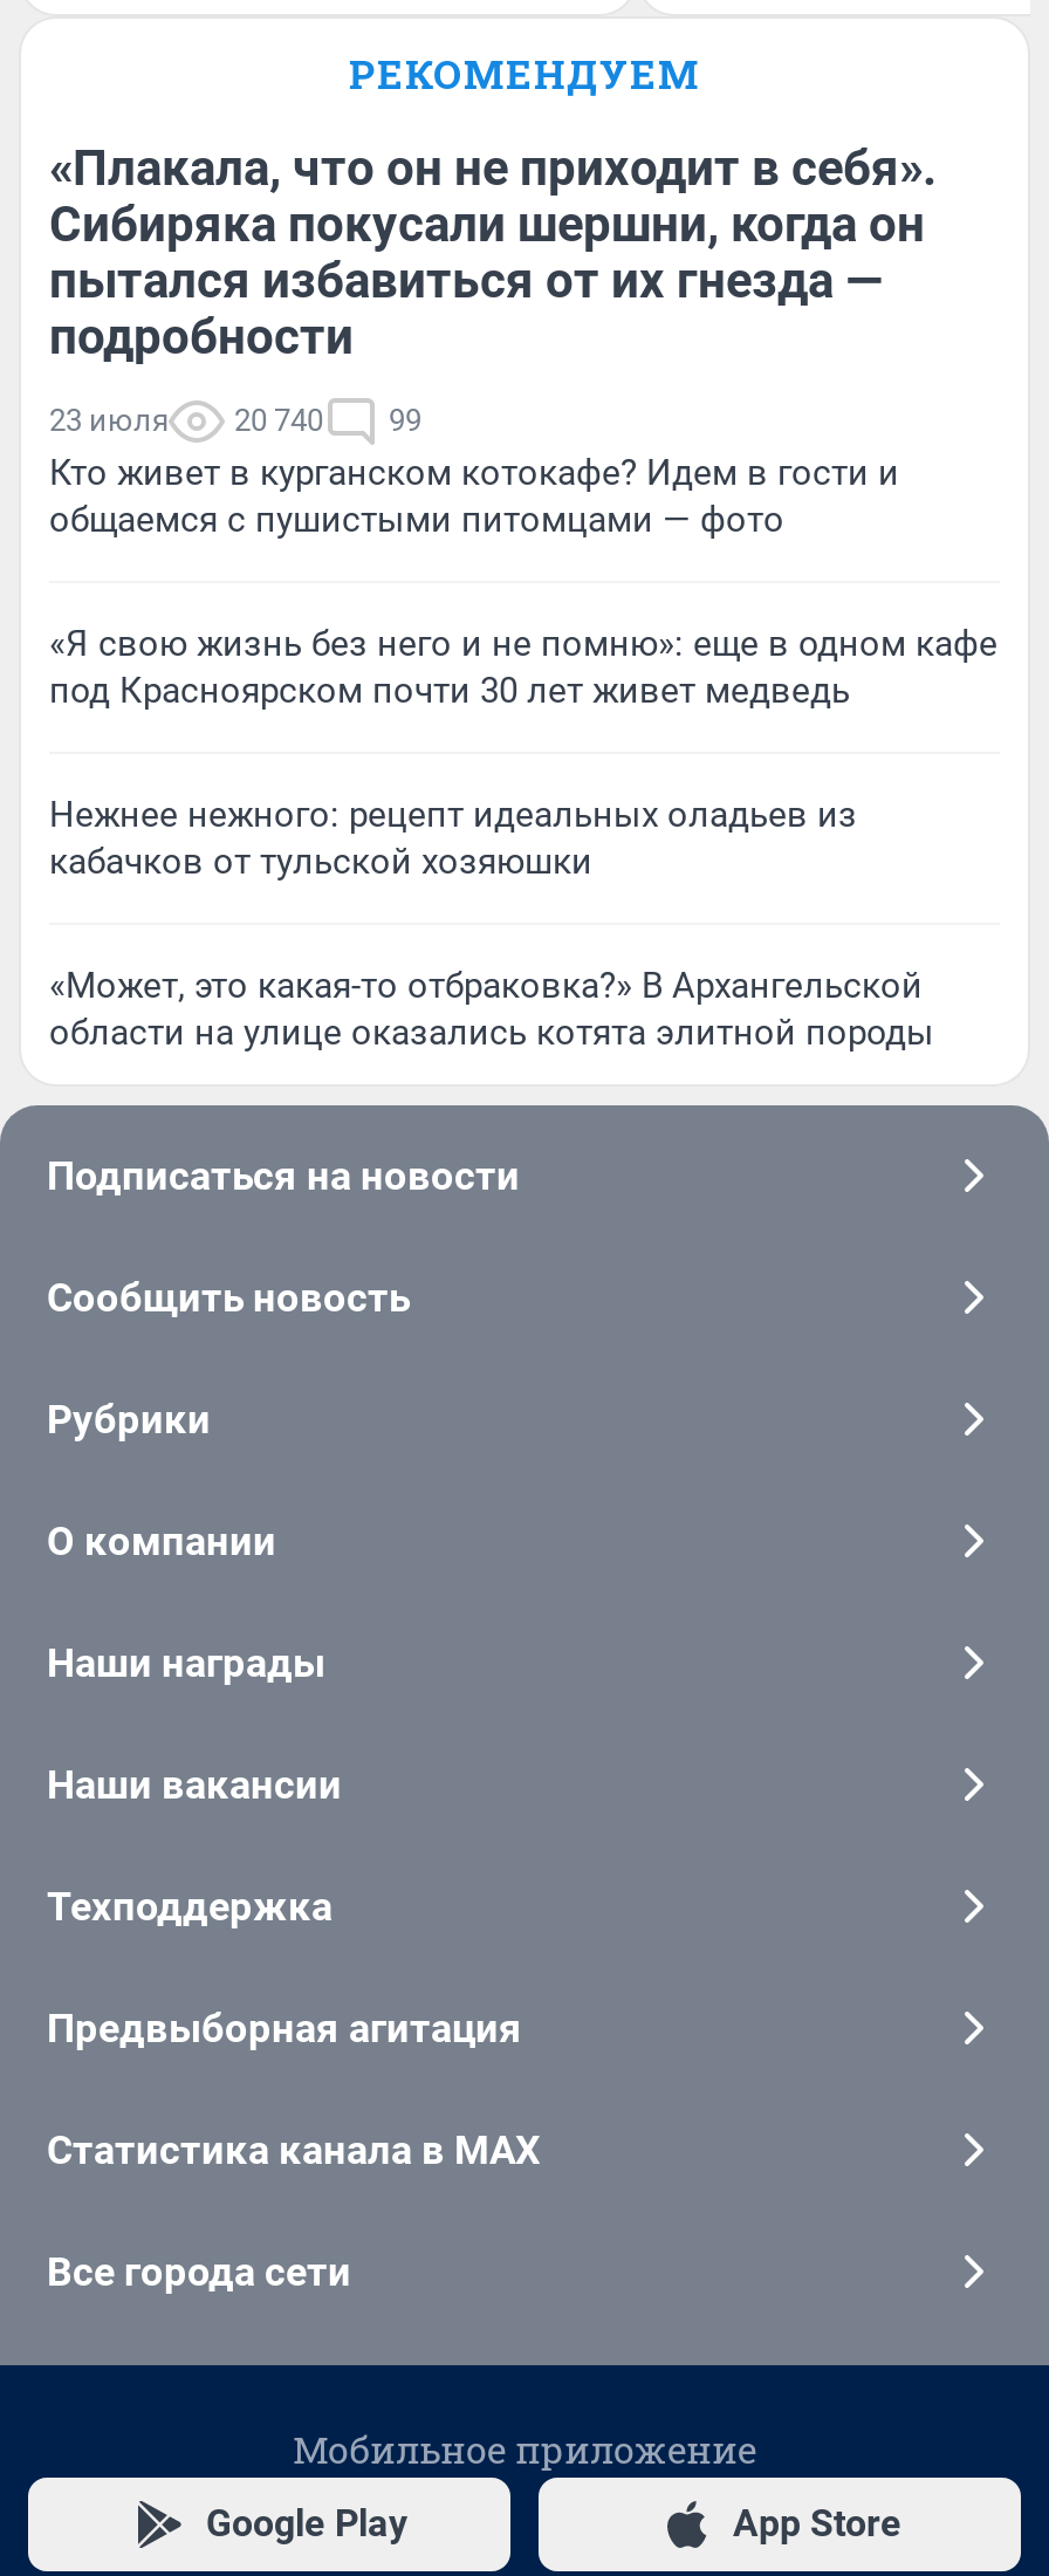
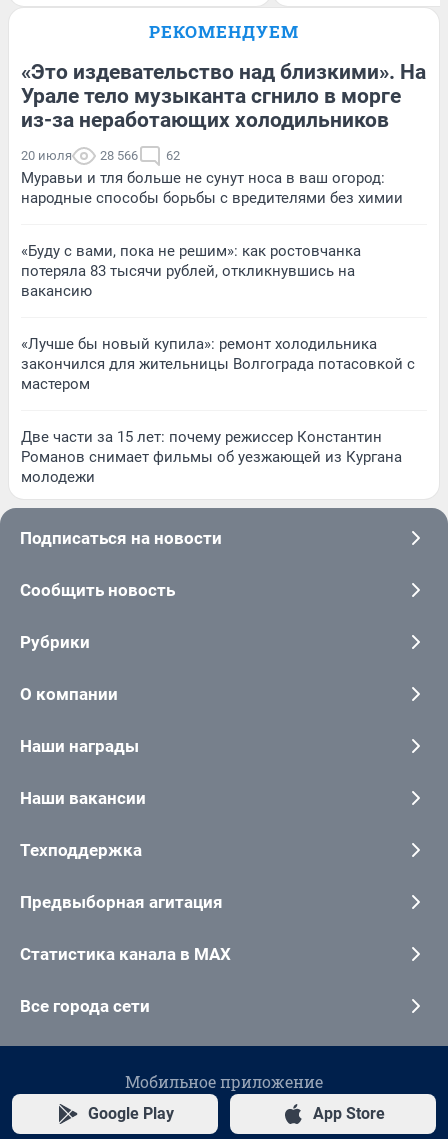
[49,140,937,365] «Плакала, что он не приходит в себя». | Сибиряка покусали шершни, когда он | пытался избавиться от их гнезда — | подробности -> [21,60,426,132] «Это издевательство над близкими». На | Урале тело музыканта сгнило в морге | из-за неработающих холодильников
[49,402,899,540] 23 июля | 20 740 | 99 | Кто живет в курганском котокафе? Идем в гости и | общаемся с пушистыми питомцами — фото -> [21,148,403,207] 20 июля | 28 566 | 62 | Муравьи и тля больше не сунут носа в ваш огород: | народные способы борьбы с вредителями без химии
[49,622,997,711] «Я свою жизнь без него и не помню»: еще в одном кафе | под Красноярском почти 30 лет живет медведь -> [21,242,361,300] «Буду с вами, пока не решим»: как ростовчанка | потеряла 83 тысячи рублей, откликнувшись на | вакансию
[49,793,857,882] Нежнее нежного: рецепт идеальных оладьев из | кабачков от тульской хозяюшки -> [21,335,415,393] «Лучше бы новый купила»: ремонт холодильника | закончился для жительницы Волгограда потасовкой с | мастером
[49,964,934,1053] «Может, это какая-то отбраковка?» В Архангельской | области на улице оказались котята элитной породы -> [21,428,402,486] Две части за 15 лет: почему режиссер Константин | Романов снимает фильмы об уезжающей из Кургана | молодежи

